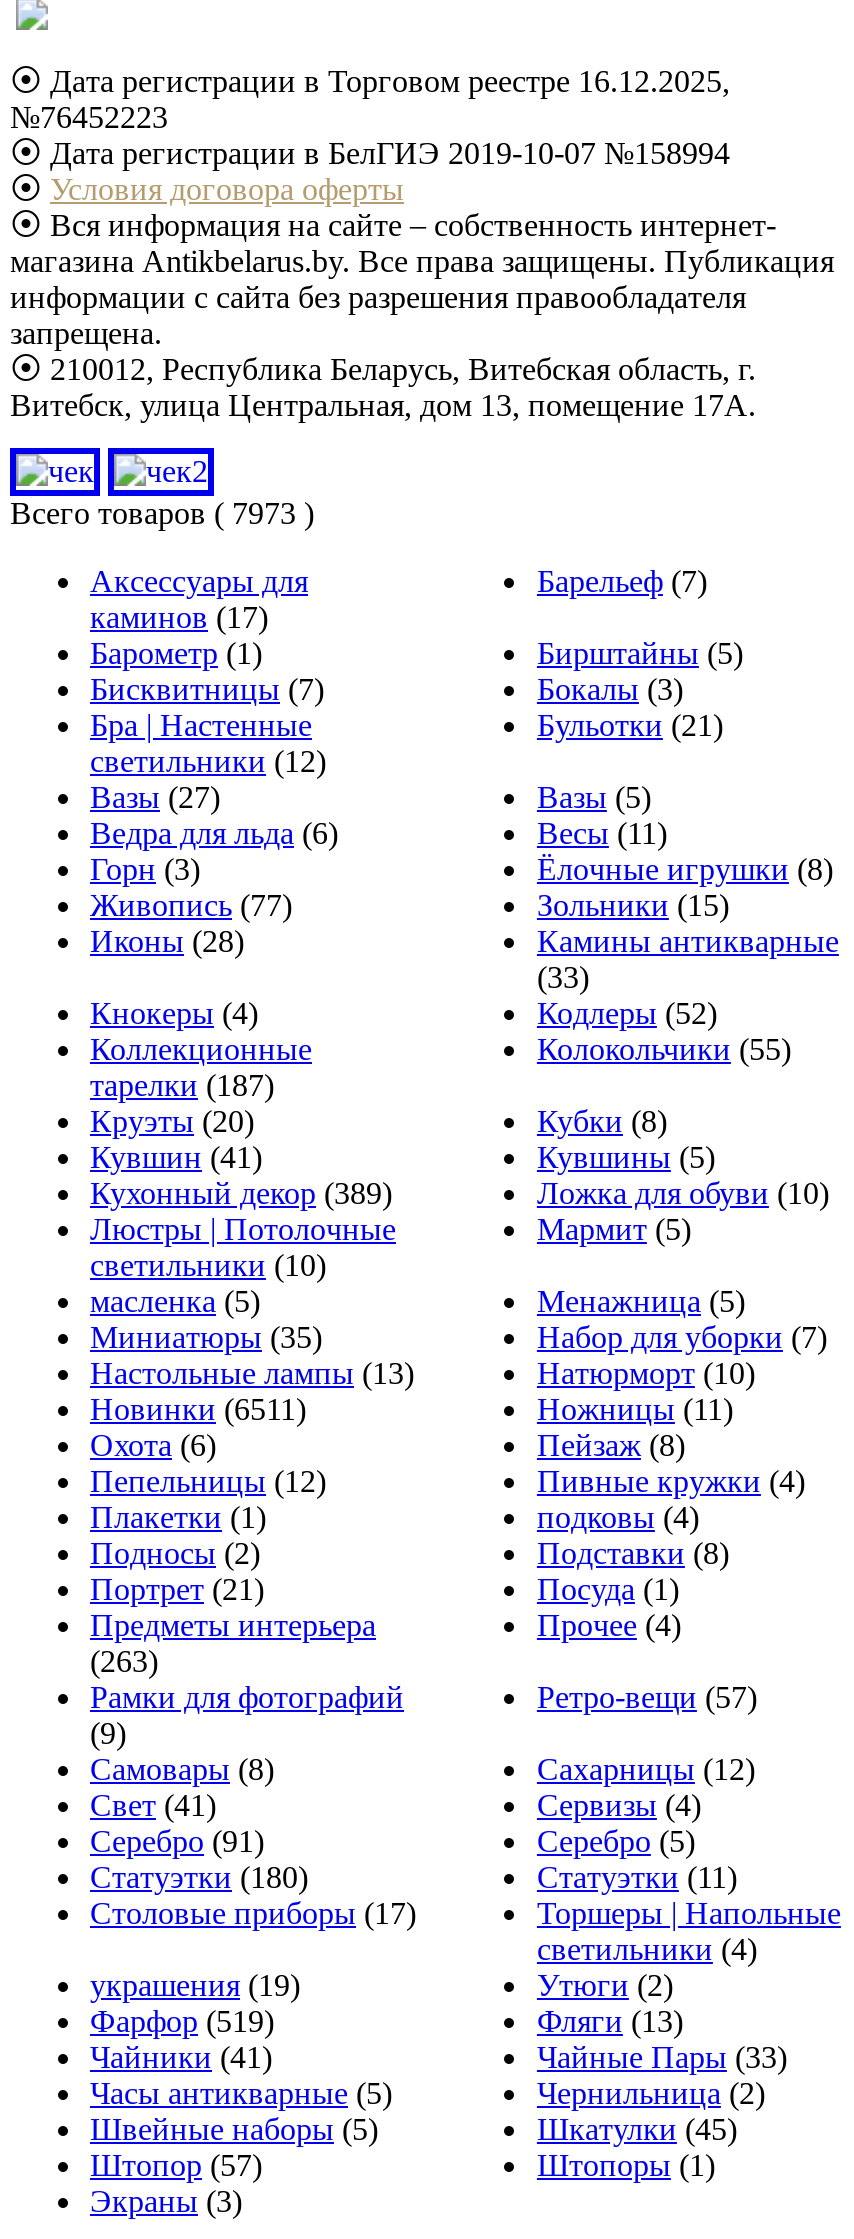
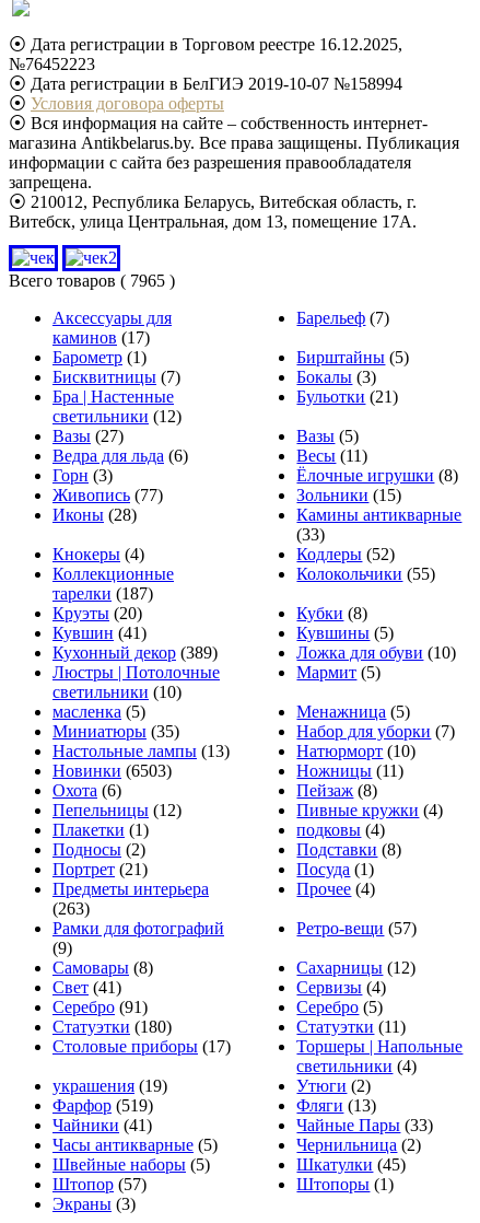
[10,496,314,530] Всего товаров( 7973 ) -> [9,272,175,290] Всего товаров( 7965 )
[90,1392,306,1426] Новинки (6511) -> [52,762,172,780] Новинки (6503)

